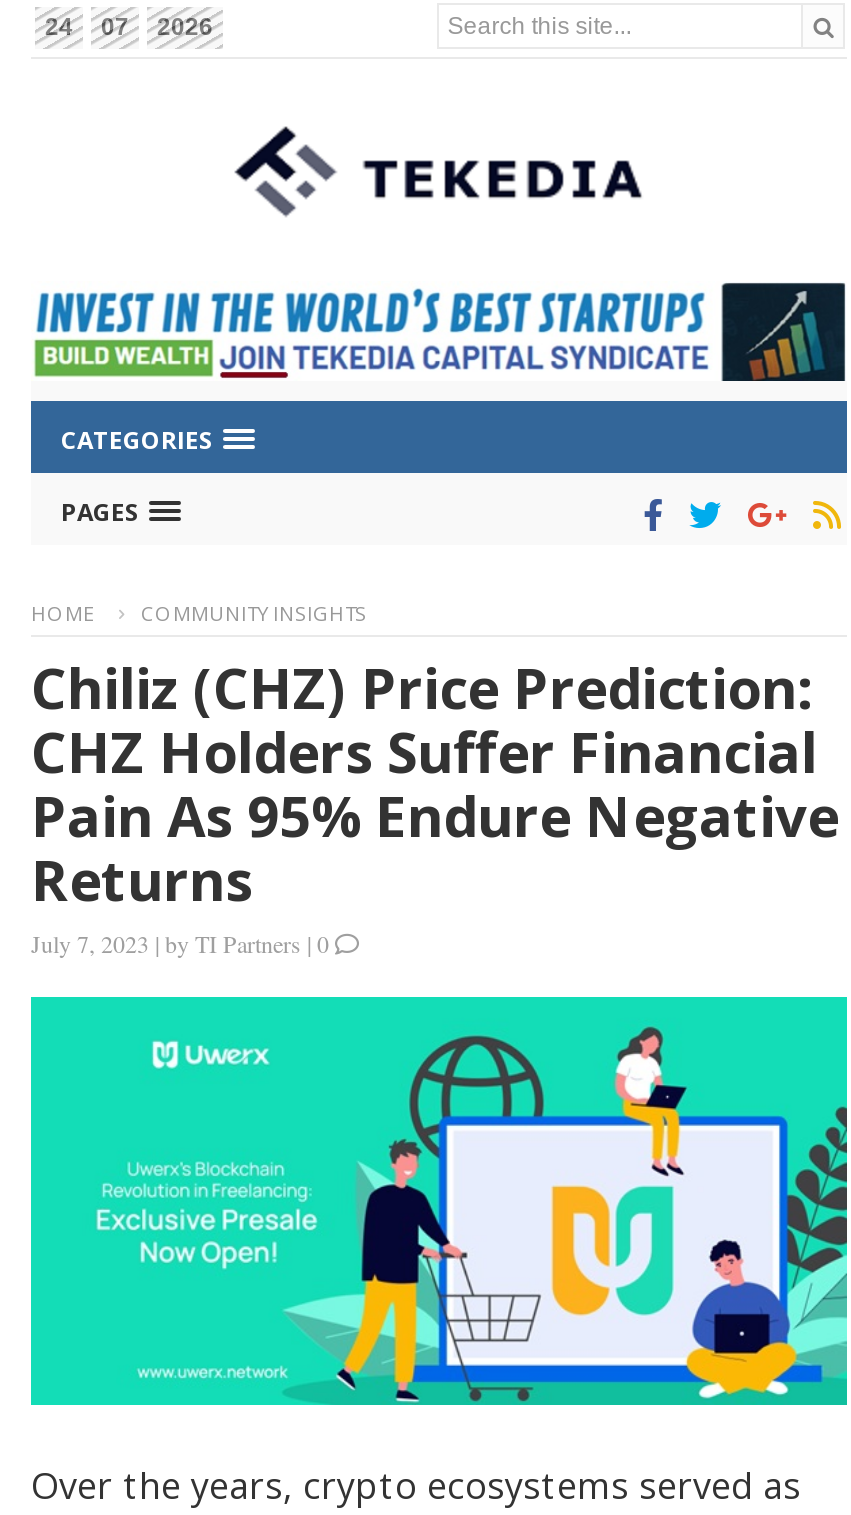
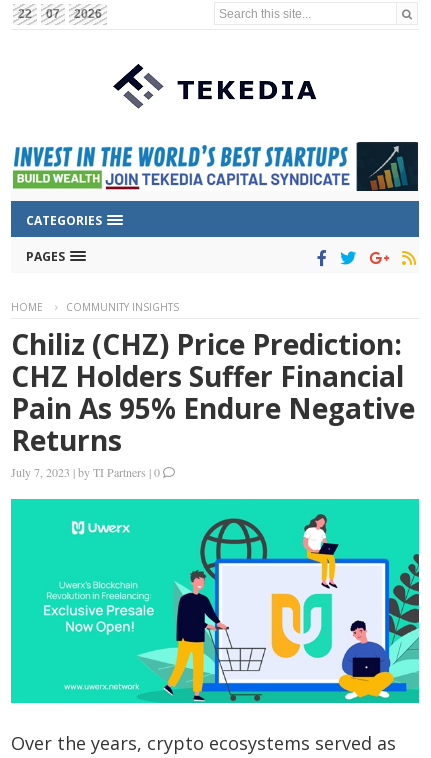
[45,13,213,41] 24 07 2026 -> [18,7,102,21] 22 07 2026

